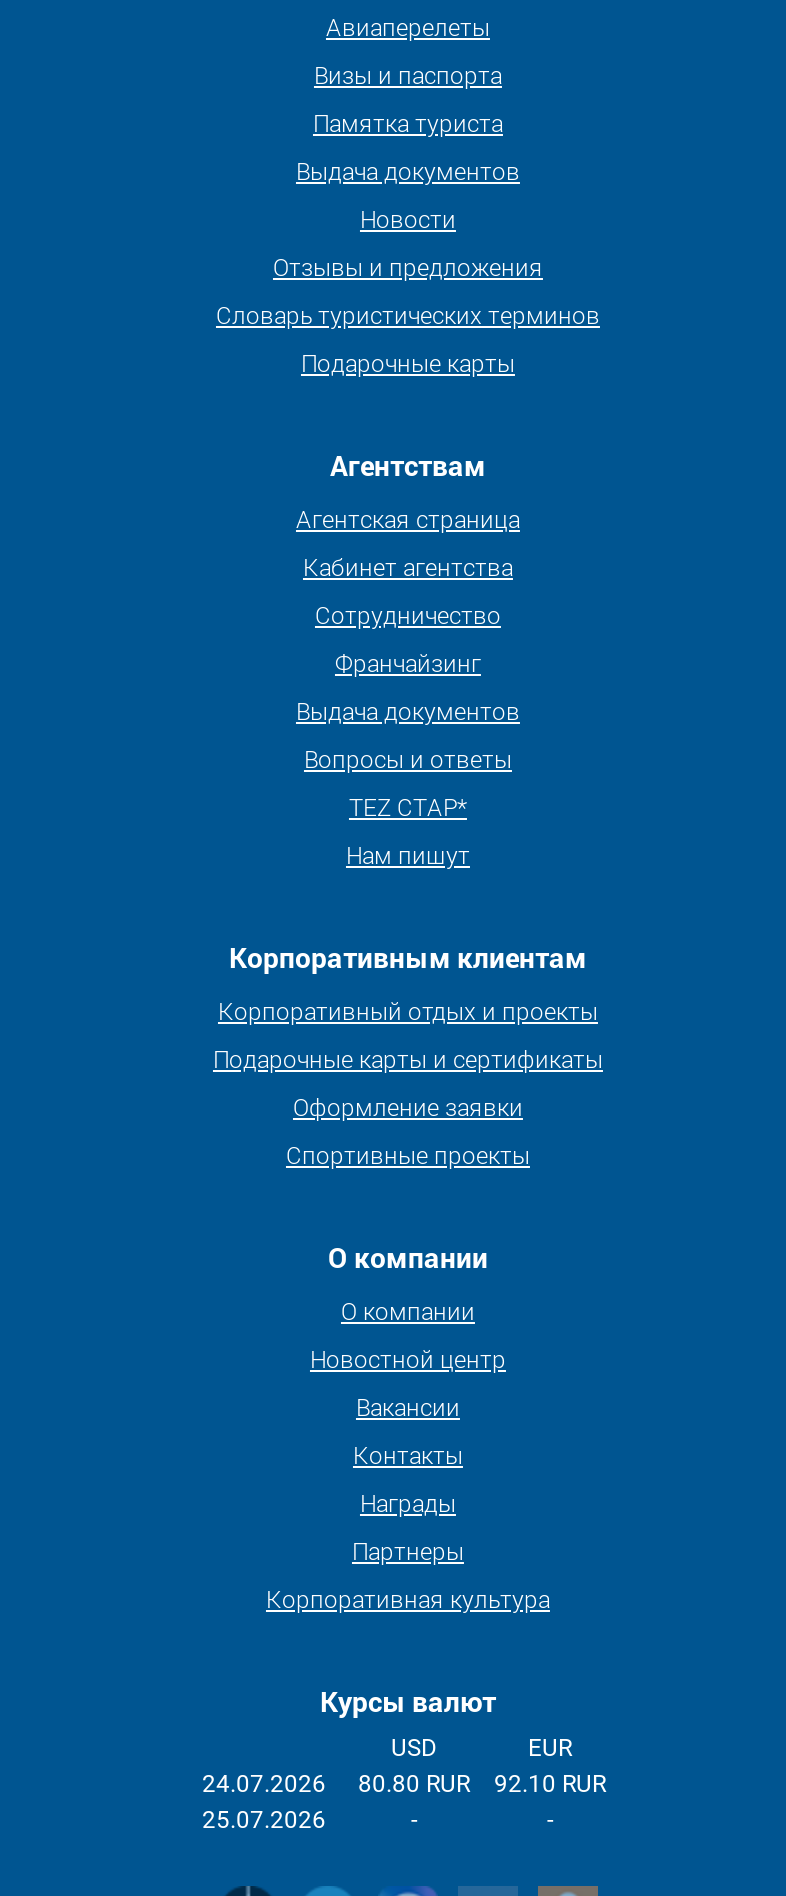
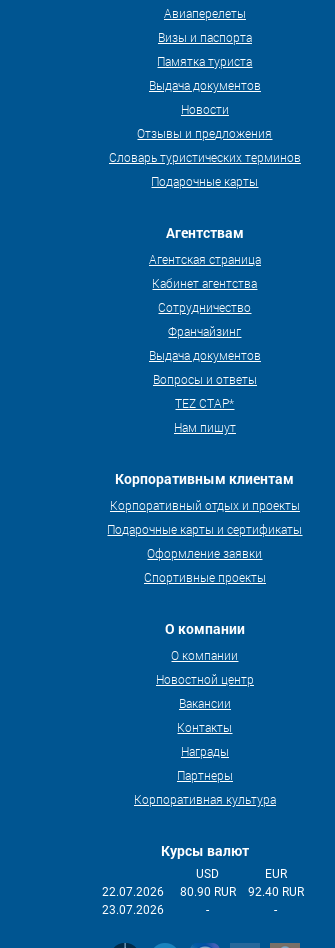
[202,1770,326,1798] 24.07.2026 -> [102,885,164,899] 22.07.2026
[358,1770,470,1798] 80.80 RUR -> [180,885,236,899] 80.90 RUR
[494,1770,606,1798] 92.10 RUR -> [248,885,304,899] 92.40 RUR
[202,1806,326,1834] 25.07.2026 -> [102,903,164,917] 23.07.2026

